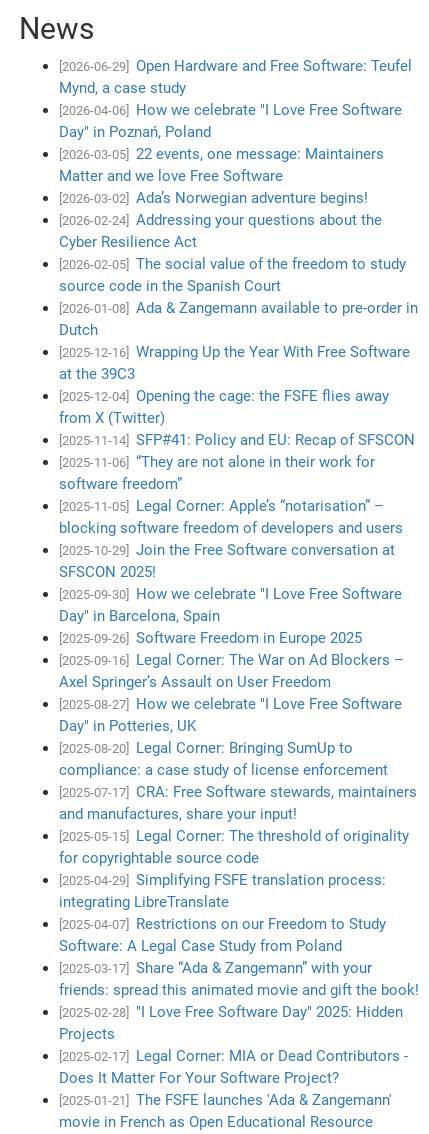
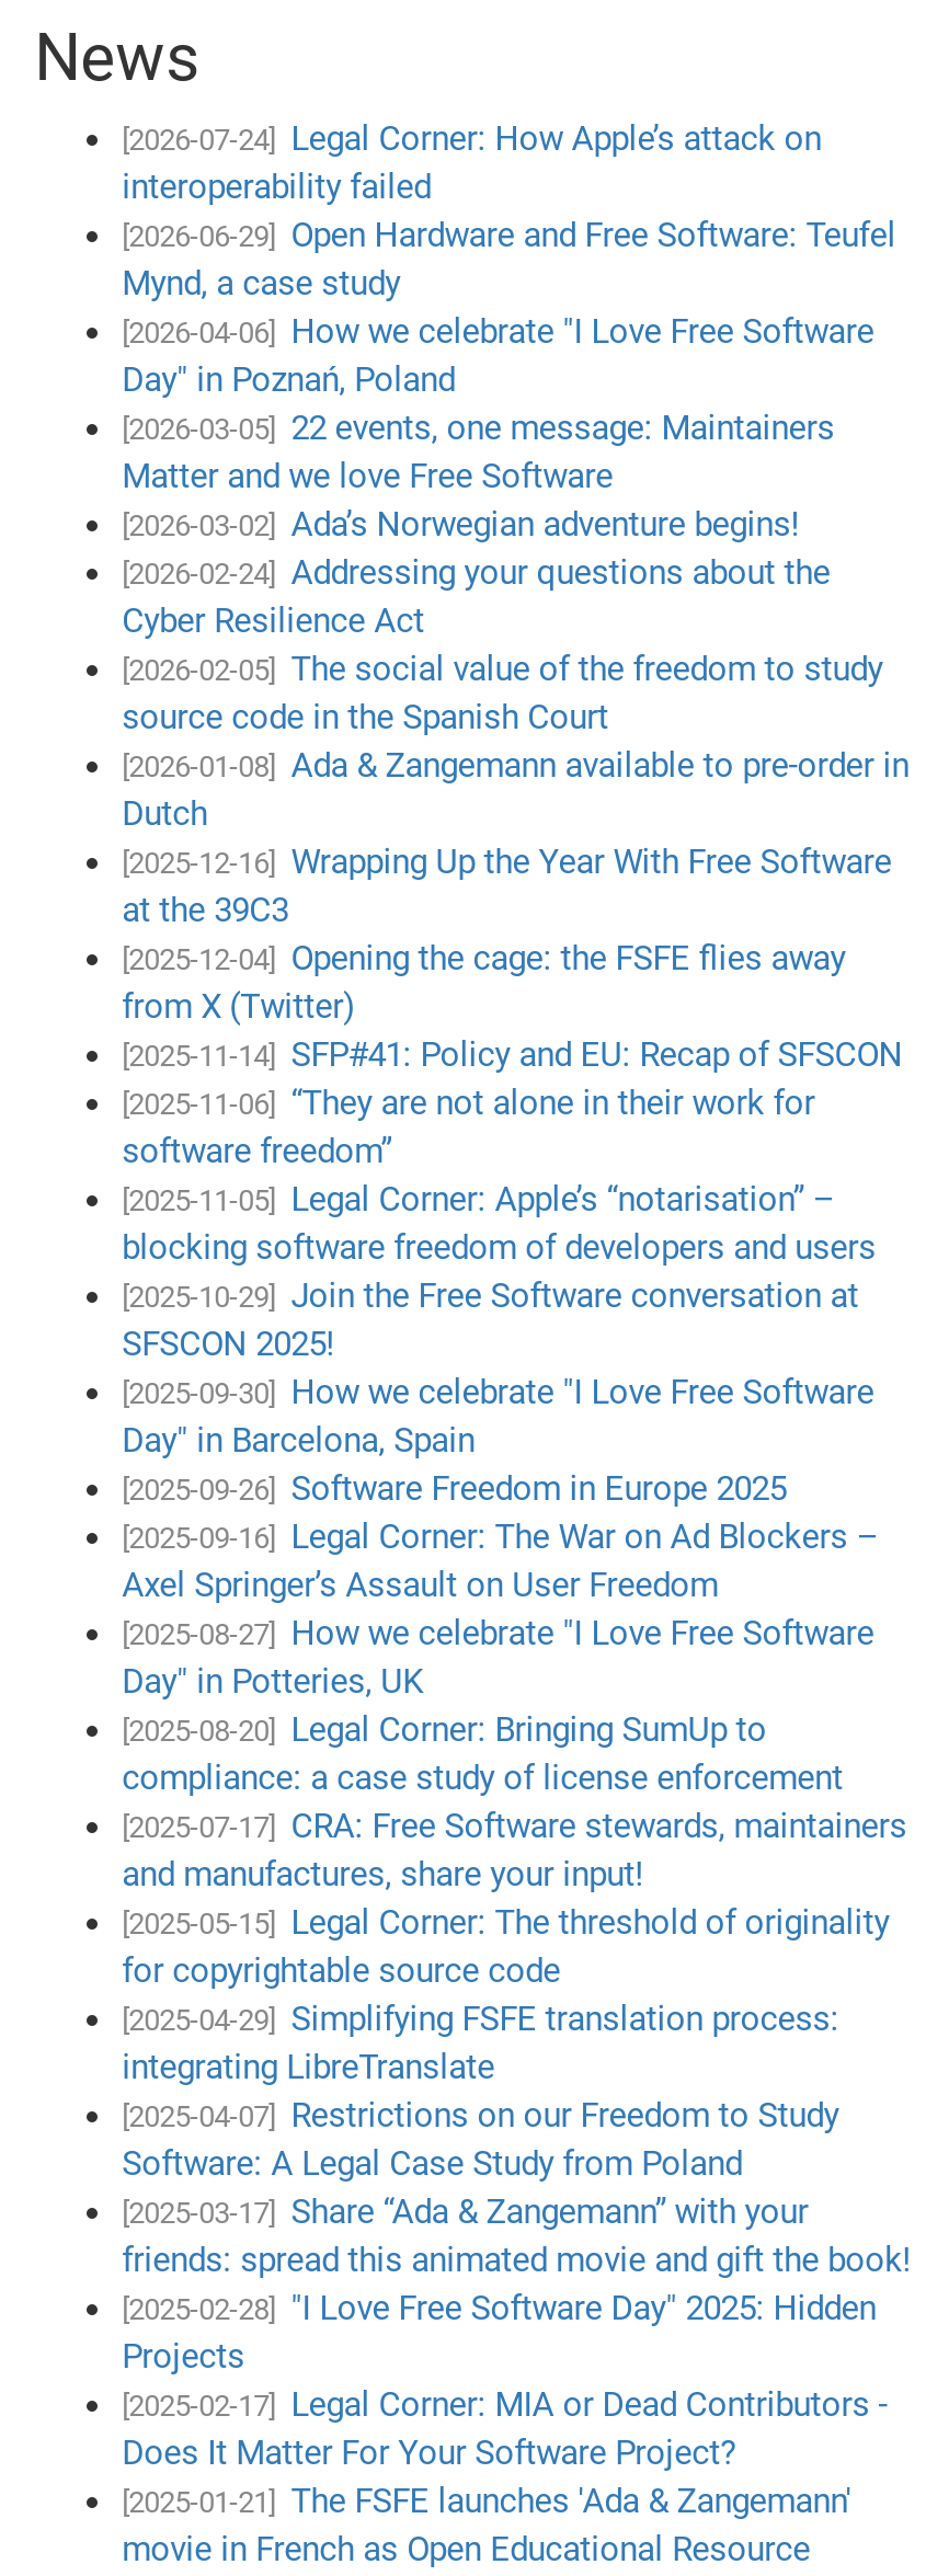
none -> [122,119,821,207] [2026-07-24] Legal Corner: How Apple’s attack on | interoperability failed

